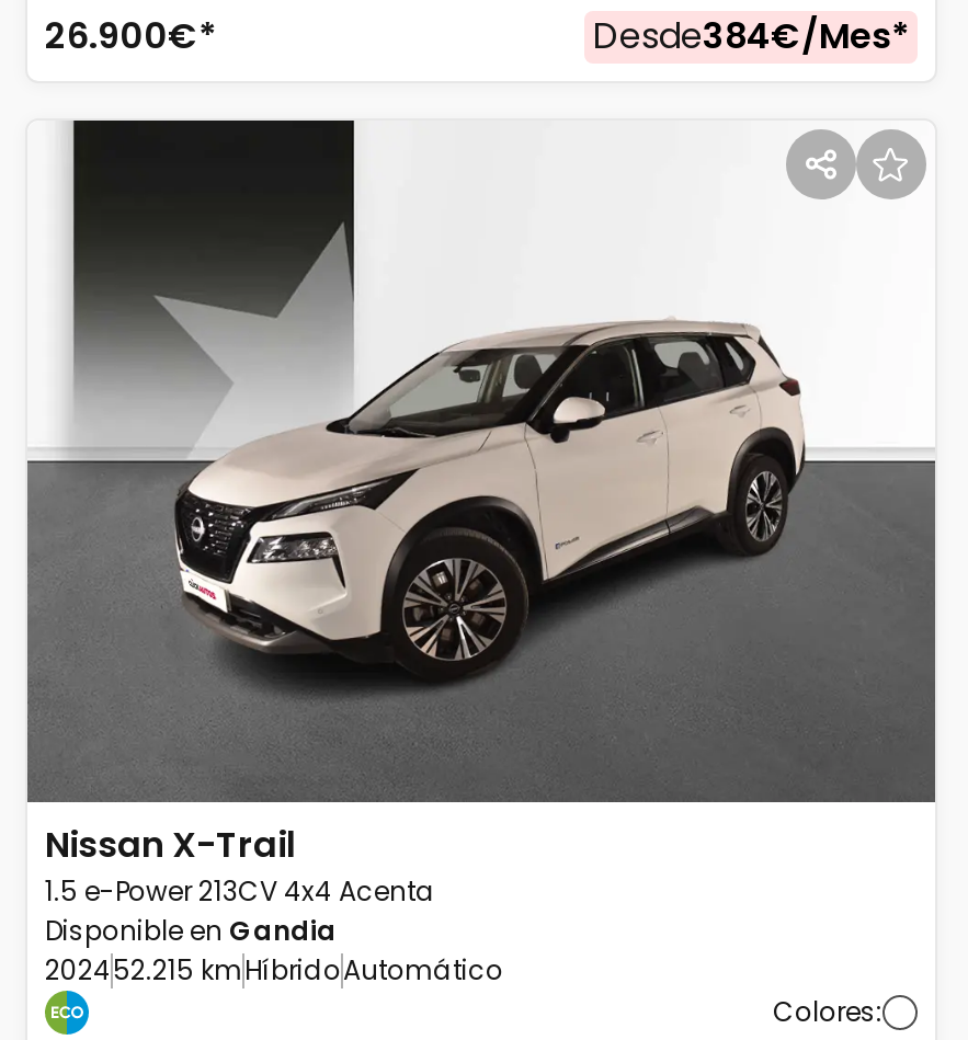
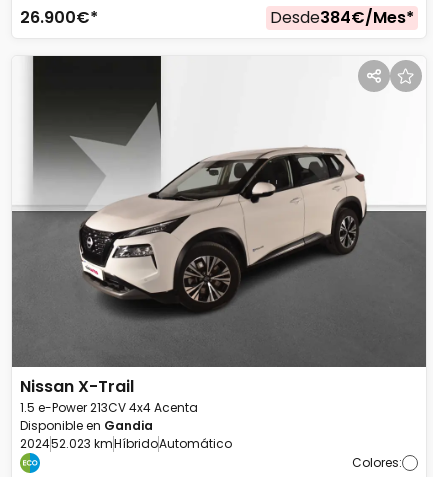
[45,950,503,987] 2024 52.215 km HíbridoAutomático -> [20,434,232,451] 2024 52.023 km HíbridoAutomático

